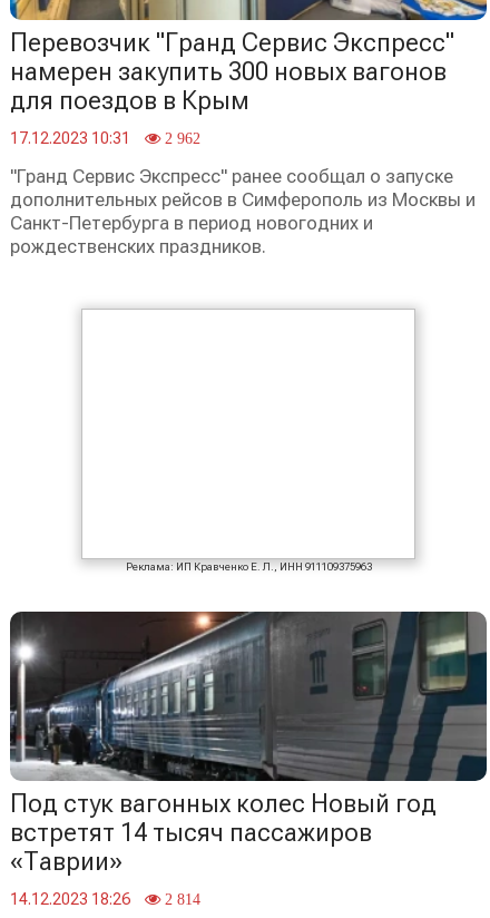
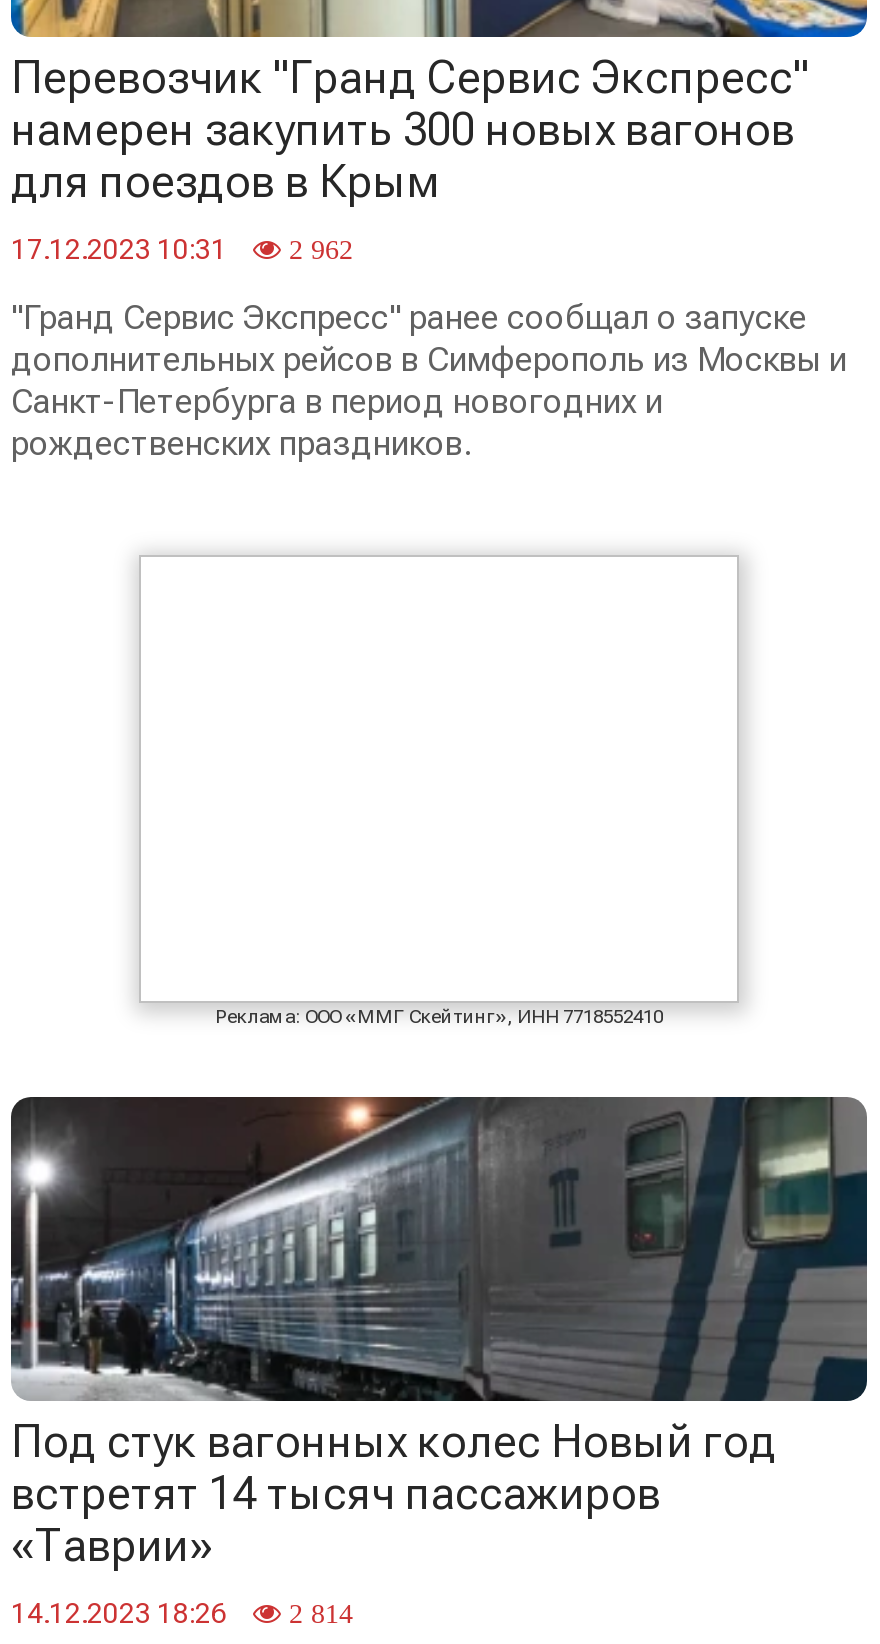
[125,560,371,572] Реклама: ИП Кравченко Е. Л., ИНН 911109375963 -> [215,1006,663,1028] Реклама: ООО «ММГ Скейтинг», ИНН 7718552410

